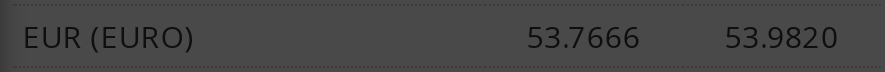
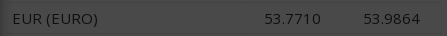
[526,15,640,55] 53.7666 -> [264,8,321,28] 53.7710
[724,15,838,55] 53.9820 -> [363,8,420,28] 53.9864

